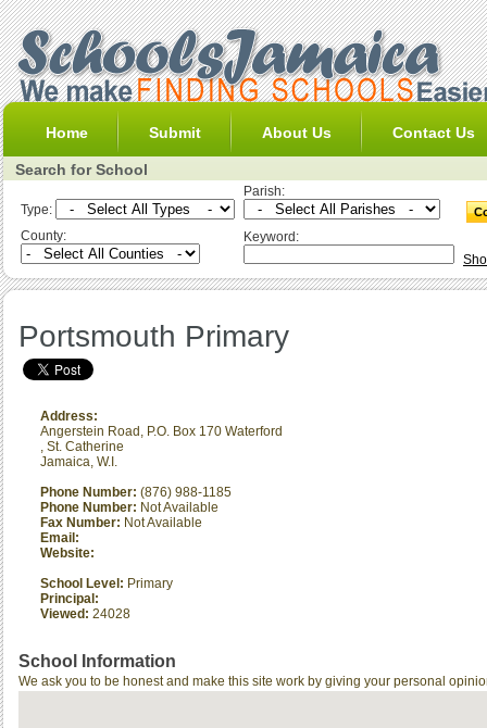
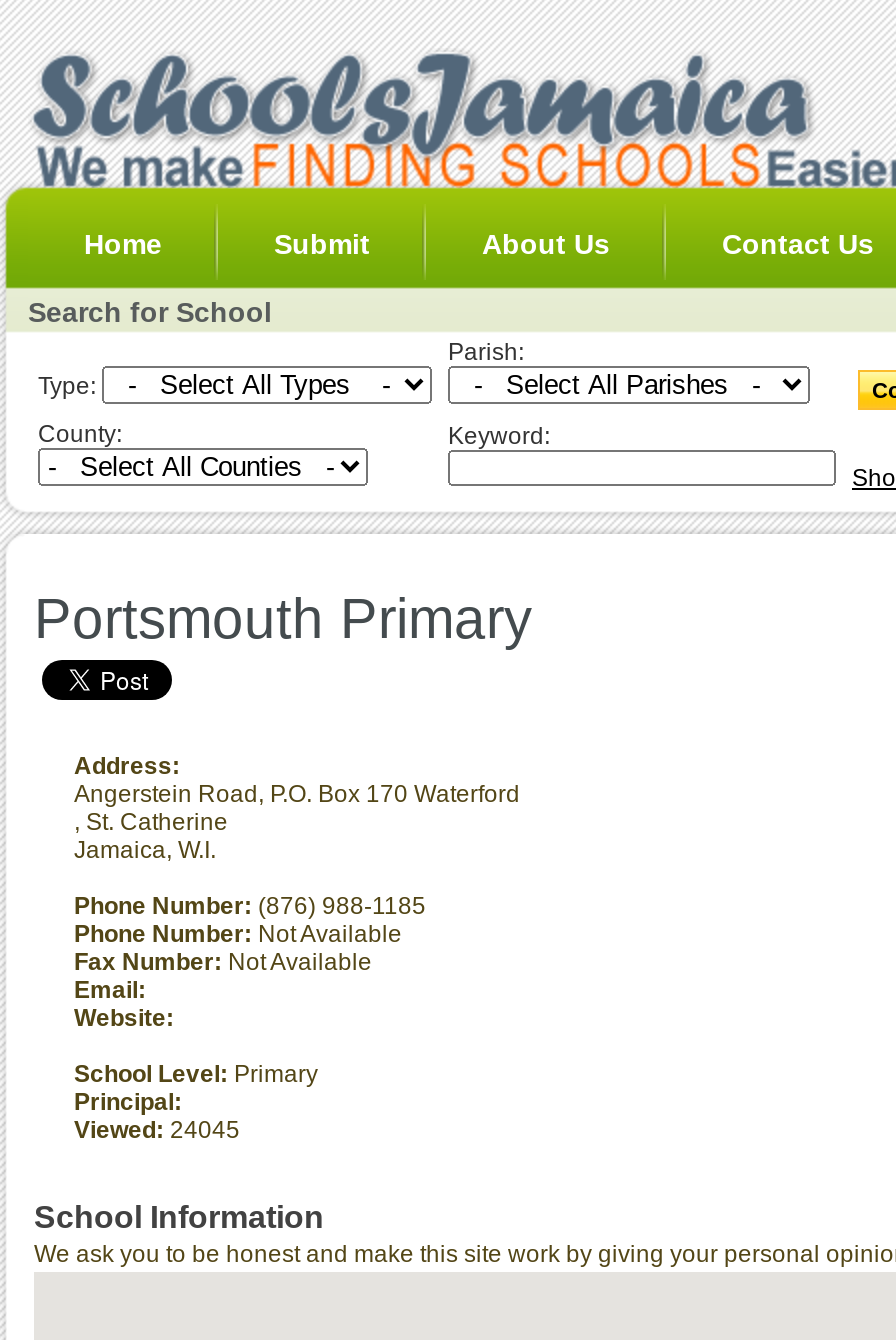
[40,606,130,622] Viewed: 24028 -> [74,1116,240,1144] Viewed: 24045

